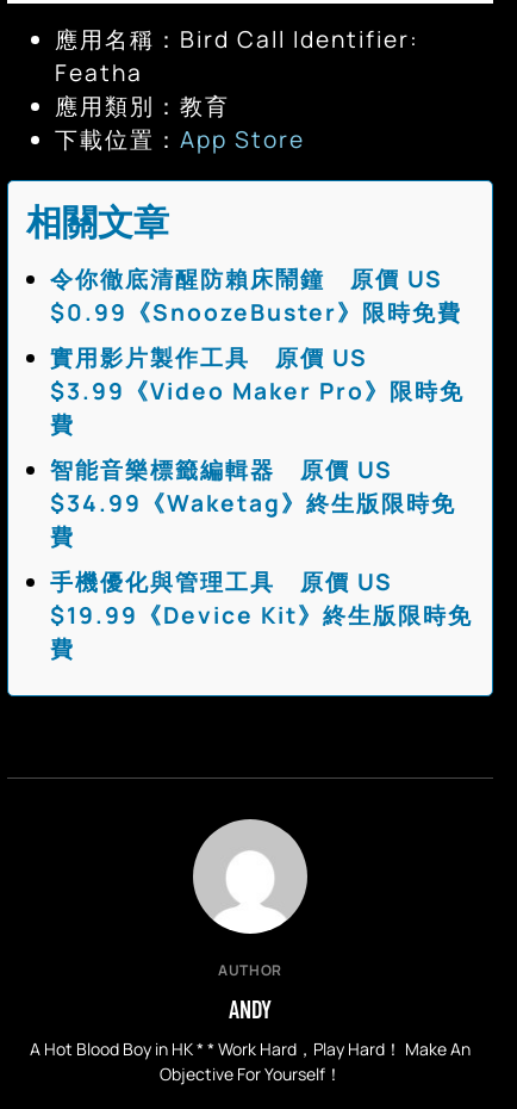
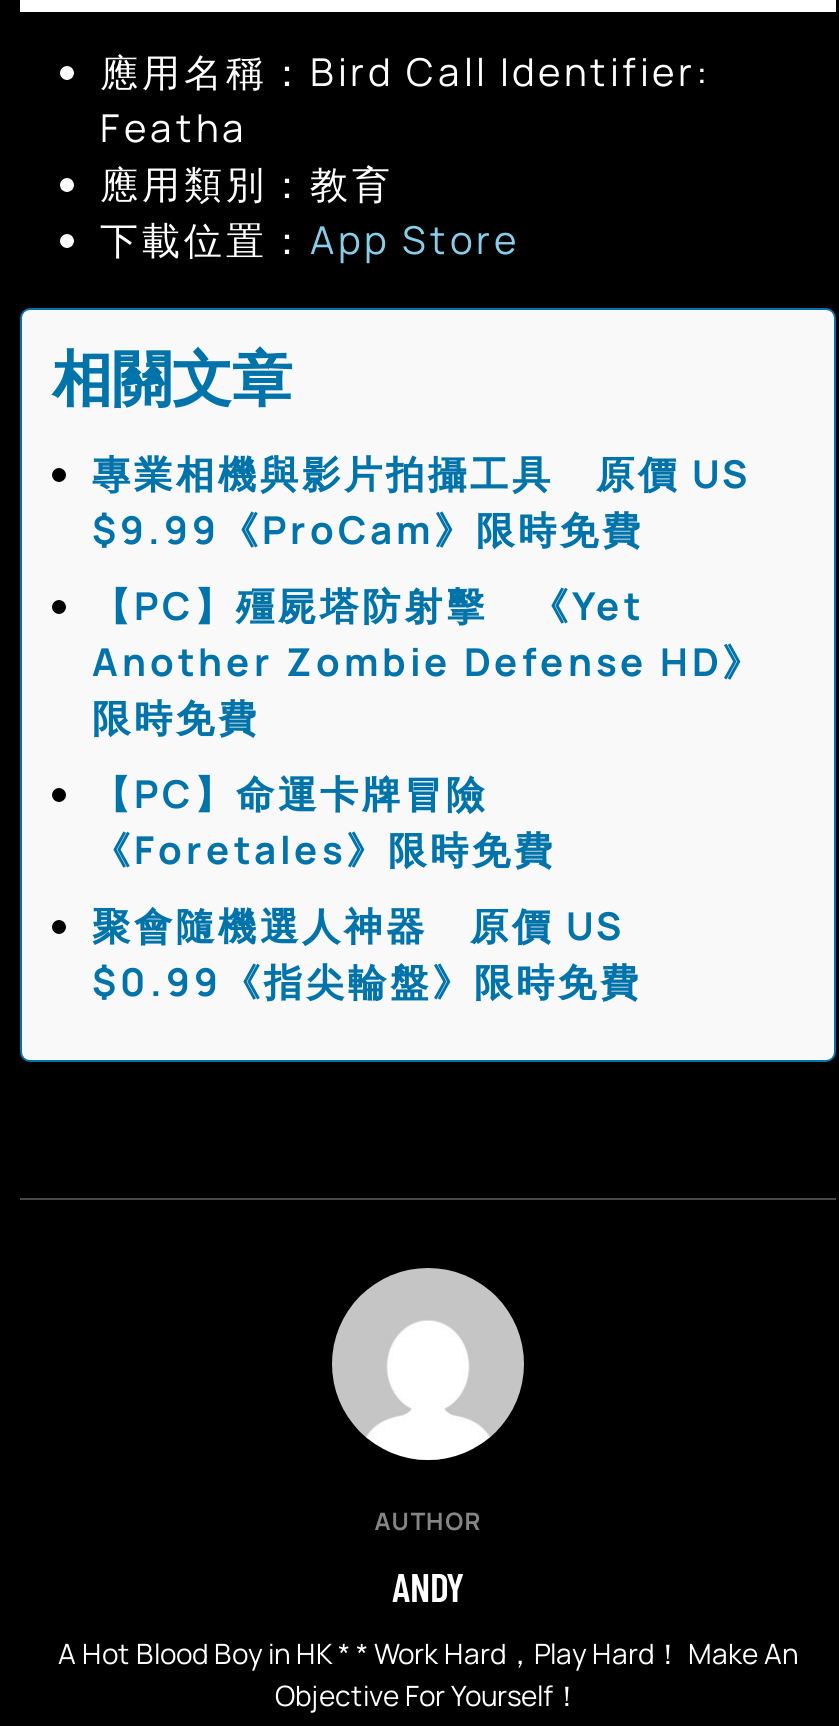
[50,264,462,328] 令你徹底清醒防賴床鬧鐘 原價 US | $0.99《SnoozeBuster》限時免費 -> [92,448,752,556] 專業相機與影片拍攝工具 原價 US | $9.99《ProCam》限時免費
[50,343,465,440] 實用影片製作工具 原價 US | $3.99《Video Maker Pro》限時免 | 費 -> [92,580,764,744] 【PC】殭屍塔防射擊 《Yet | Another Zombie Defense HD》 | 限時免費
[50,455,456,552] 智能音樂標籤編輯器 原價 US | $34.99《Waketag》終生版限時免 | 費 -> [92,768,556,876] 【PC】命運卡牌冒險 | 《Foretales》限時免費
[50,567,473,665] 手機優化與管理工具 原價 US | $19.99《Device Kit》終生版限時免 | 費 -> [92,900,642,1008] 聚會隨機選人神器 原價 US | $0.99《指尖輪盤》限時免費

